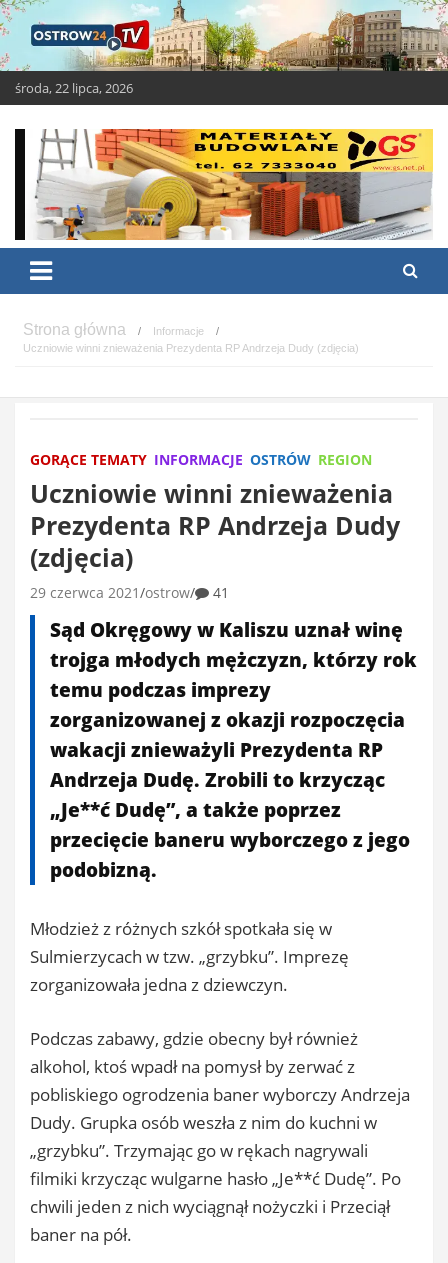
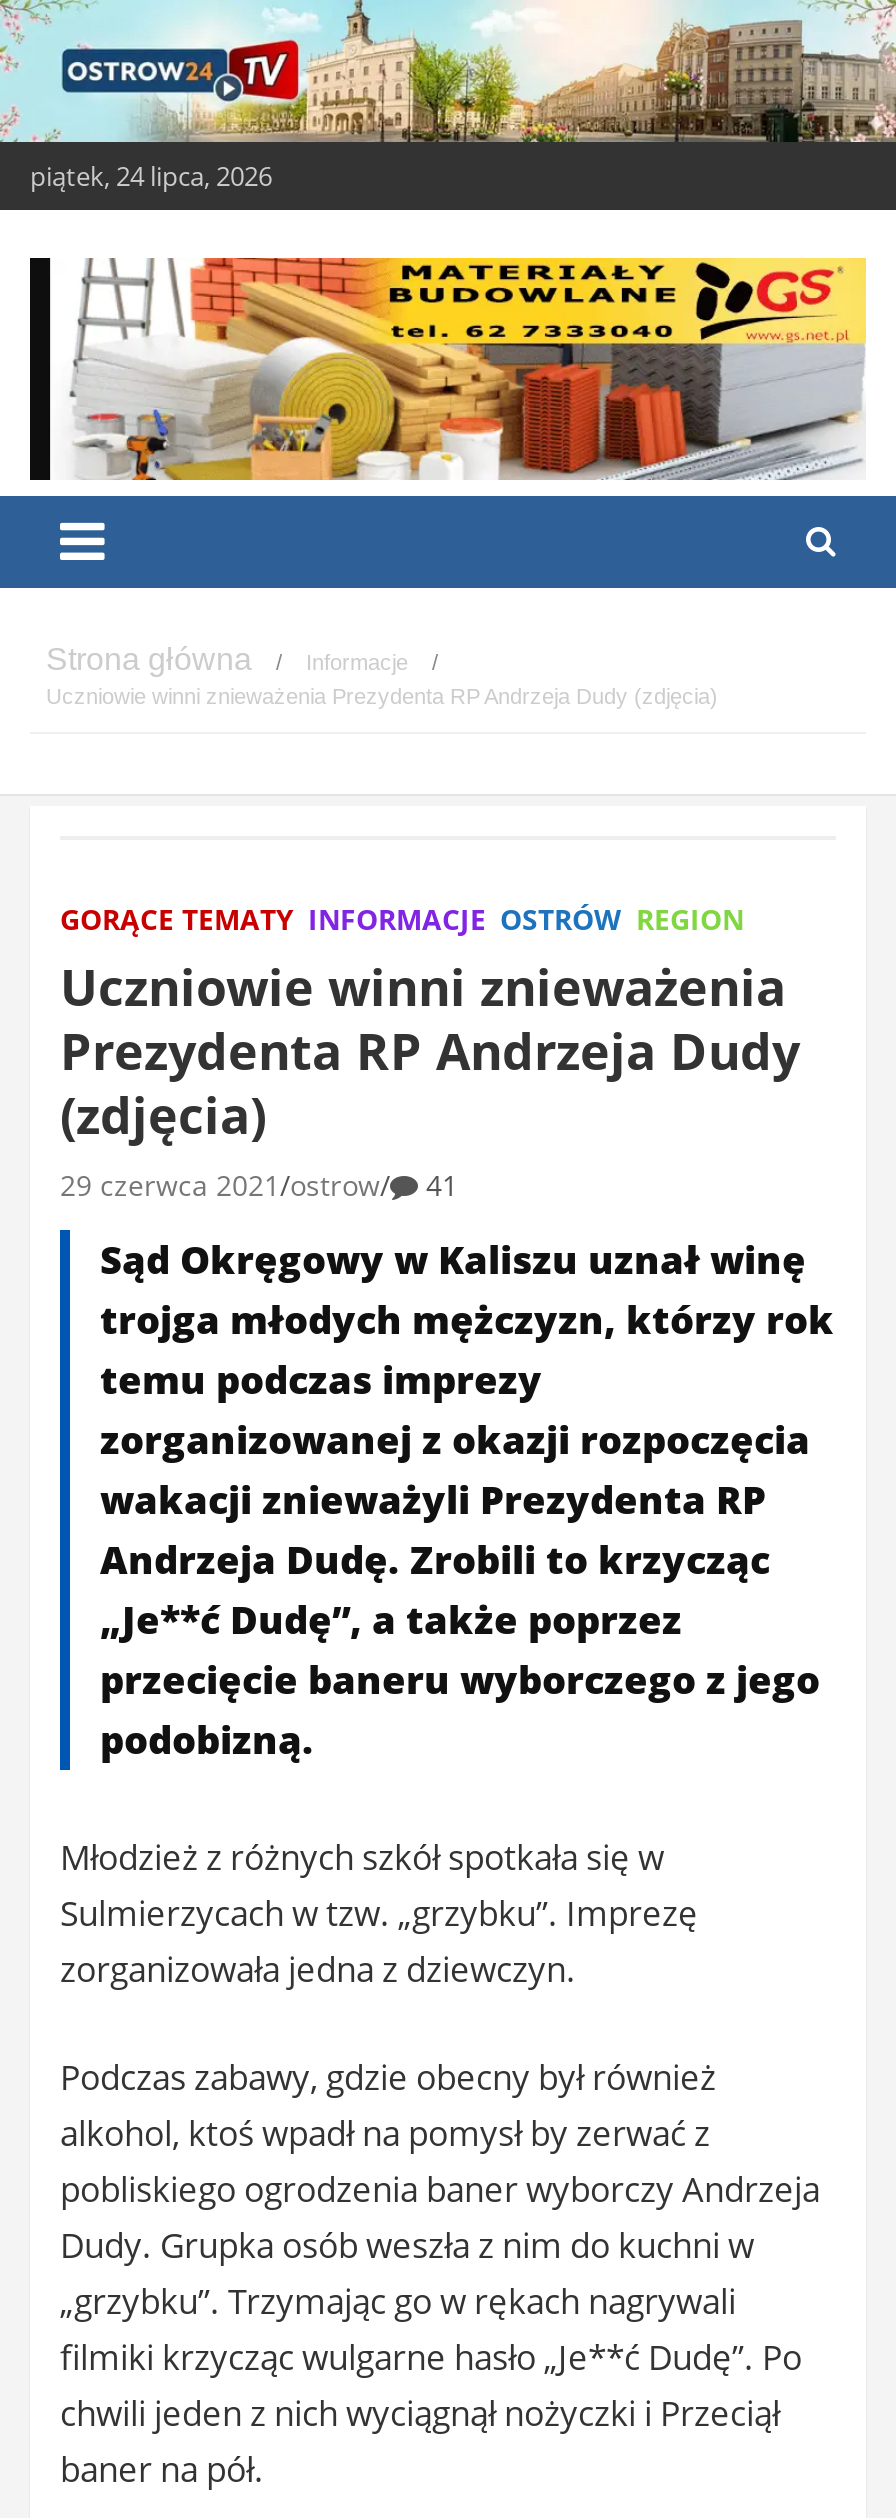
[15,78,133,96] środa, 22 lipca, 2026 -> [30,157,272,193] piątek, 24 lipca, 2026

